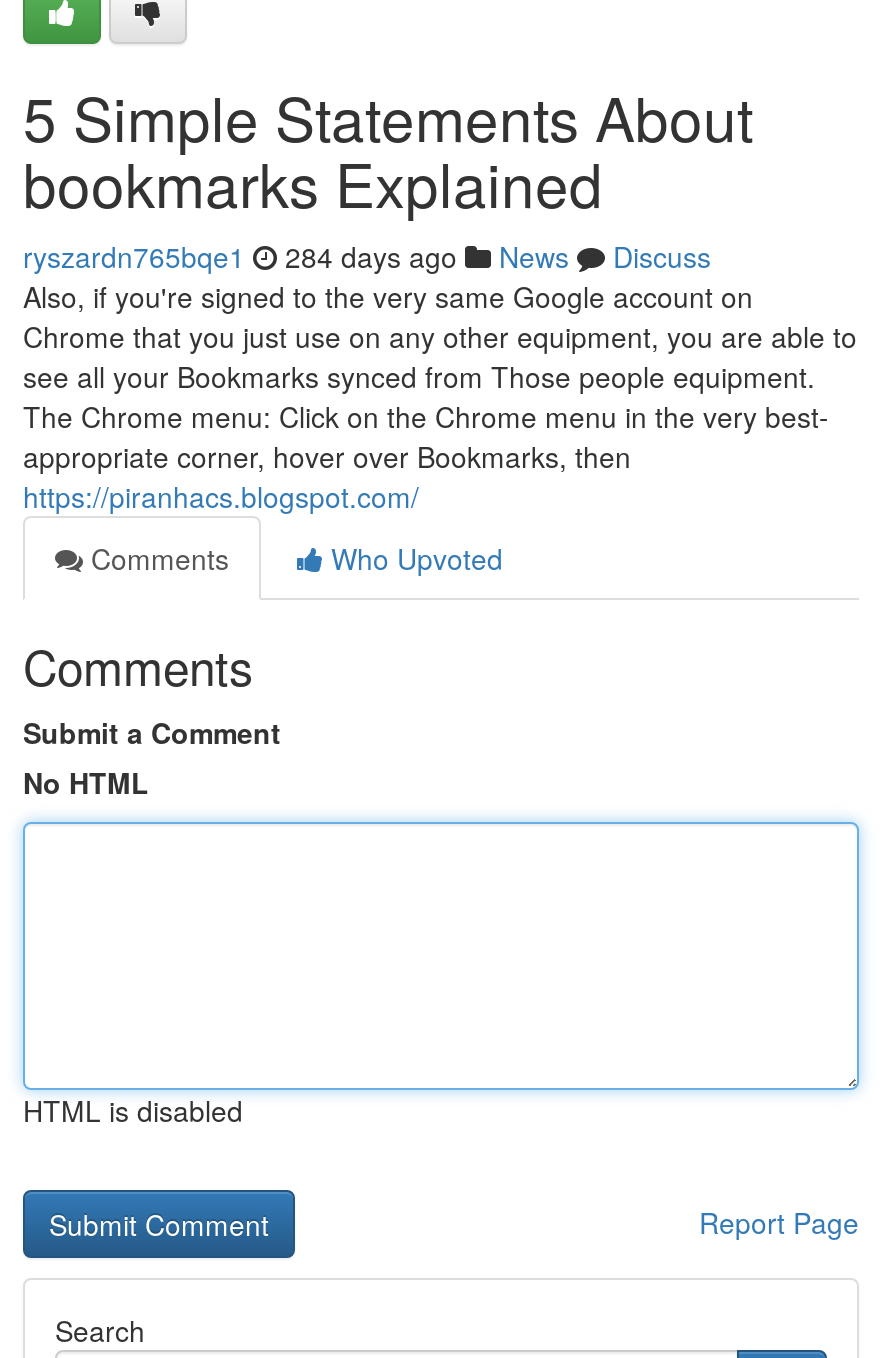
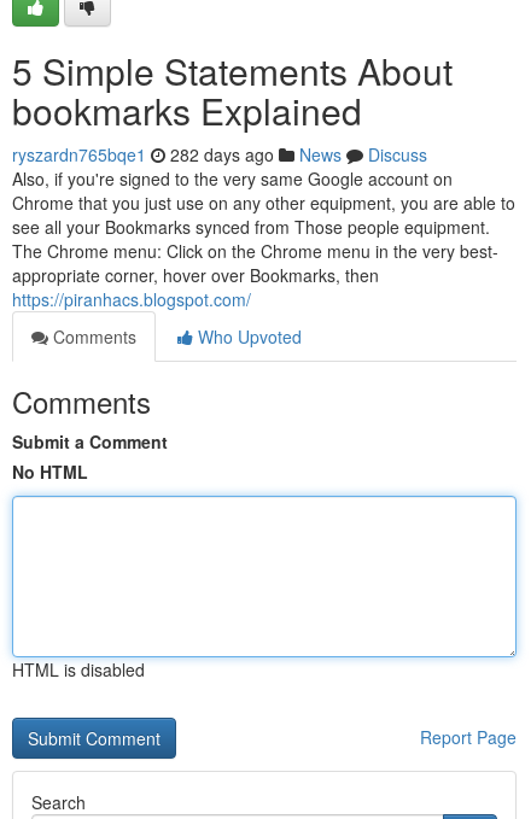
[23,236,711,276] ryszardn765bqe1 284 days ago News Discuss -> [12,142,427,166] ryszardn765bqe1 282 days ago News Discuss

